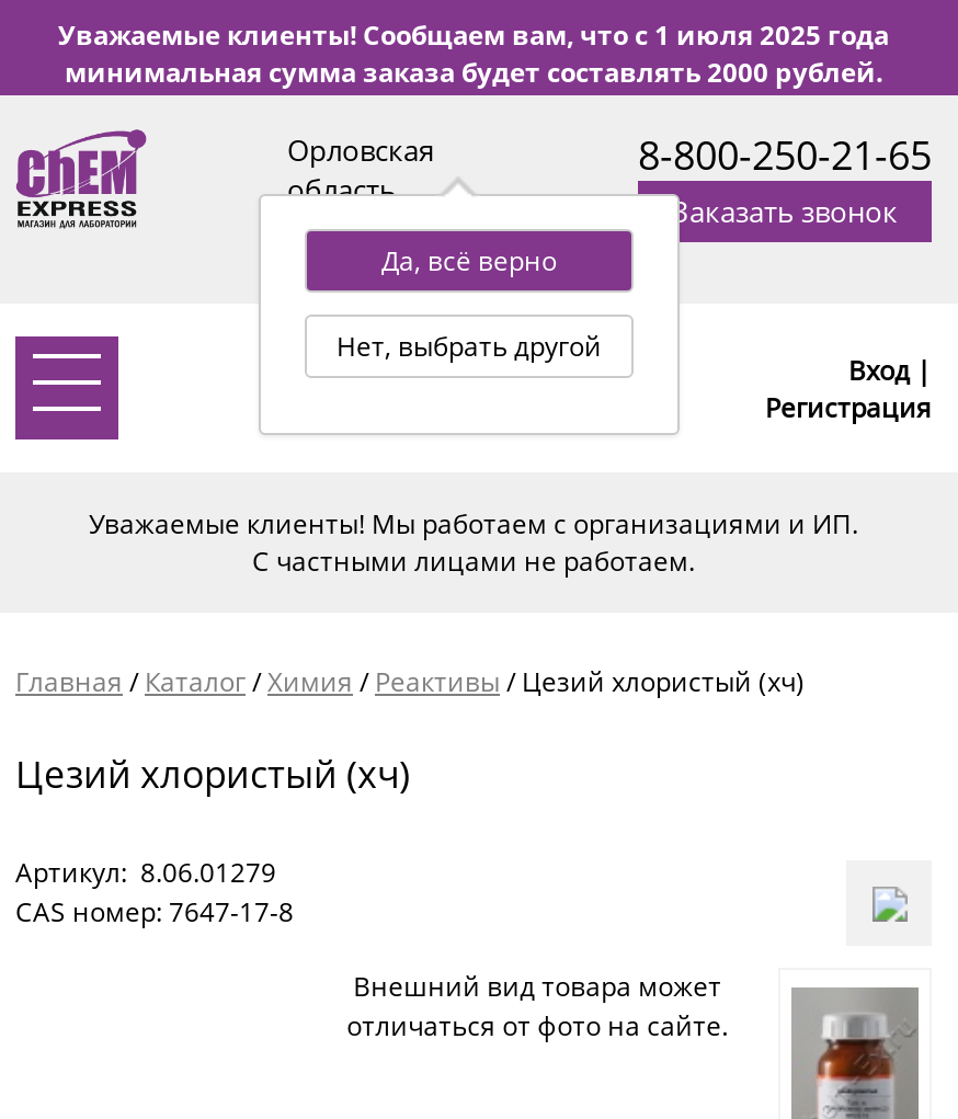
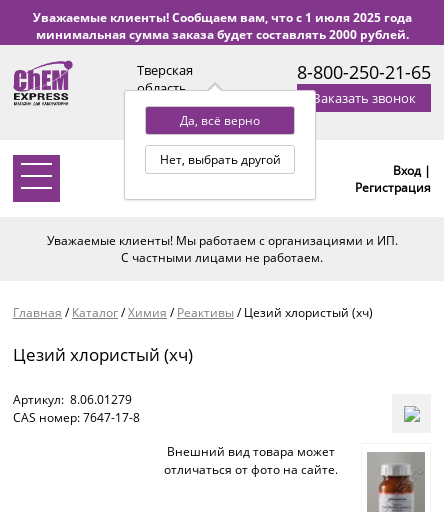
[287,130,434,170] Орловская -> [137,61,193,79] Тверская

